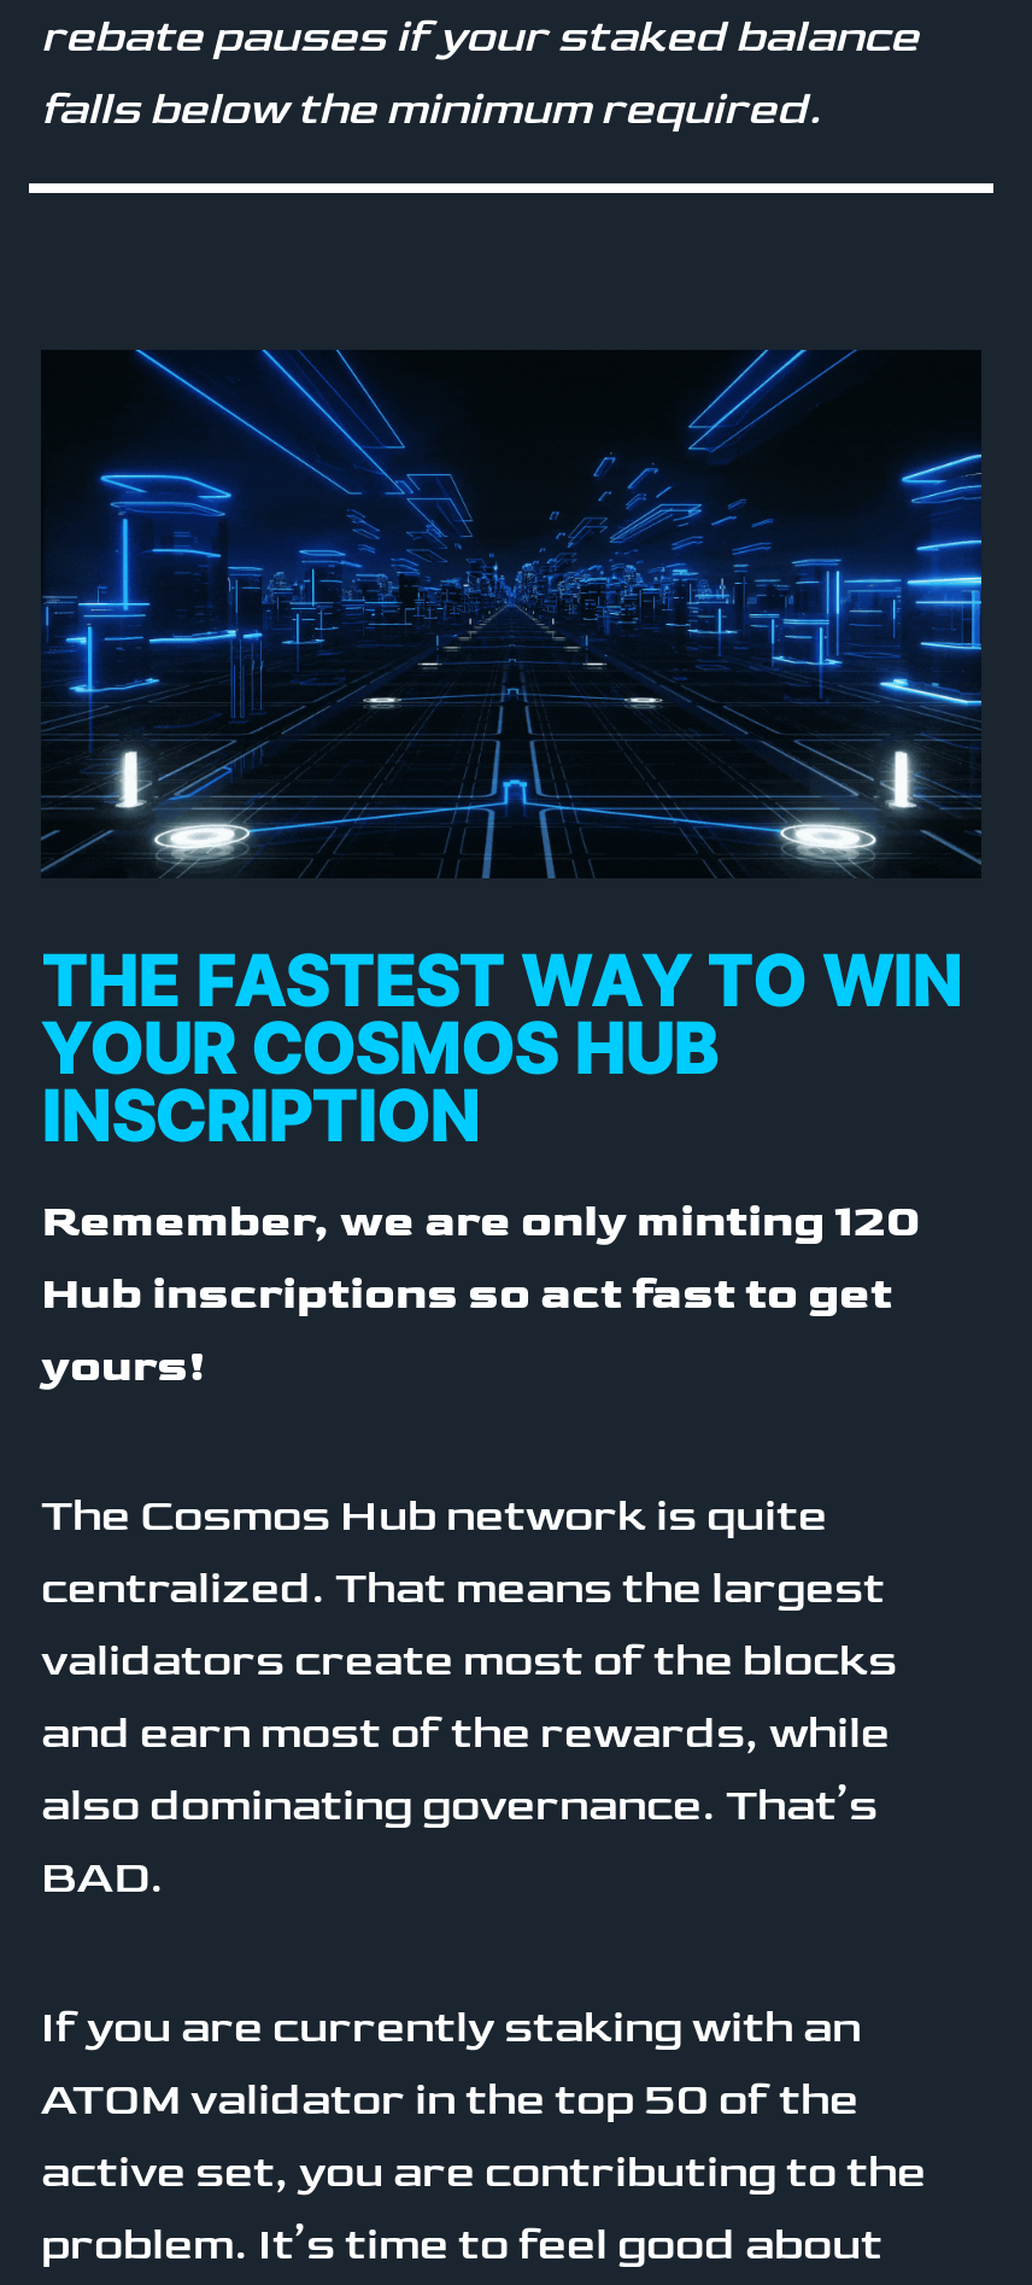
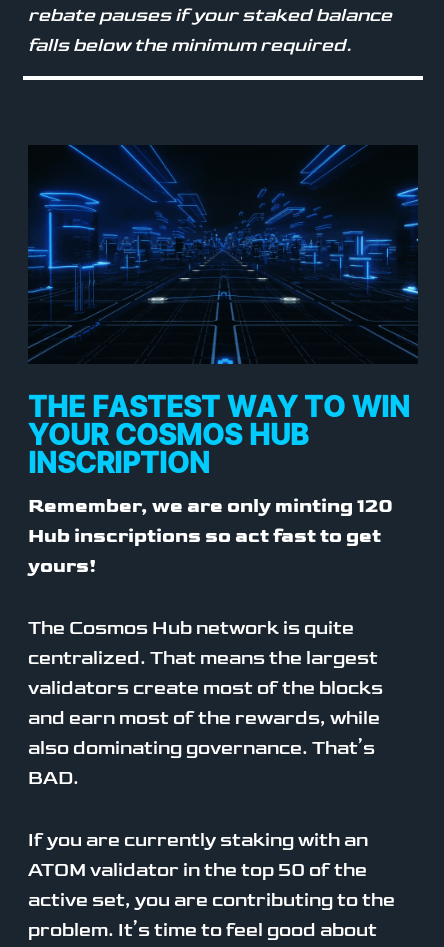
[43,420,984,878] [image] -> [28,174,418,365] [image]

